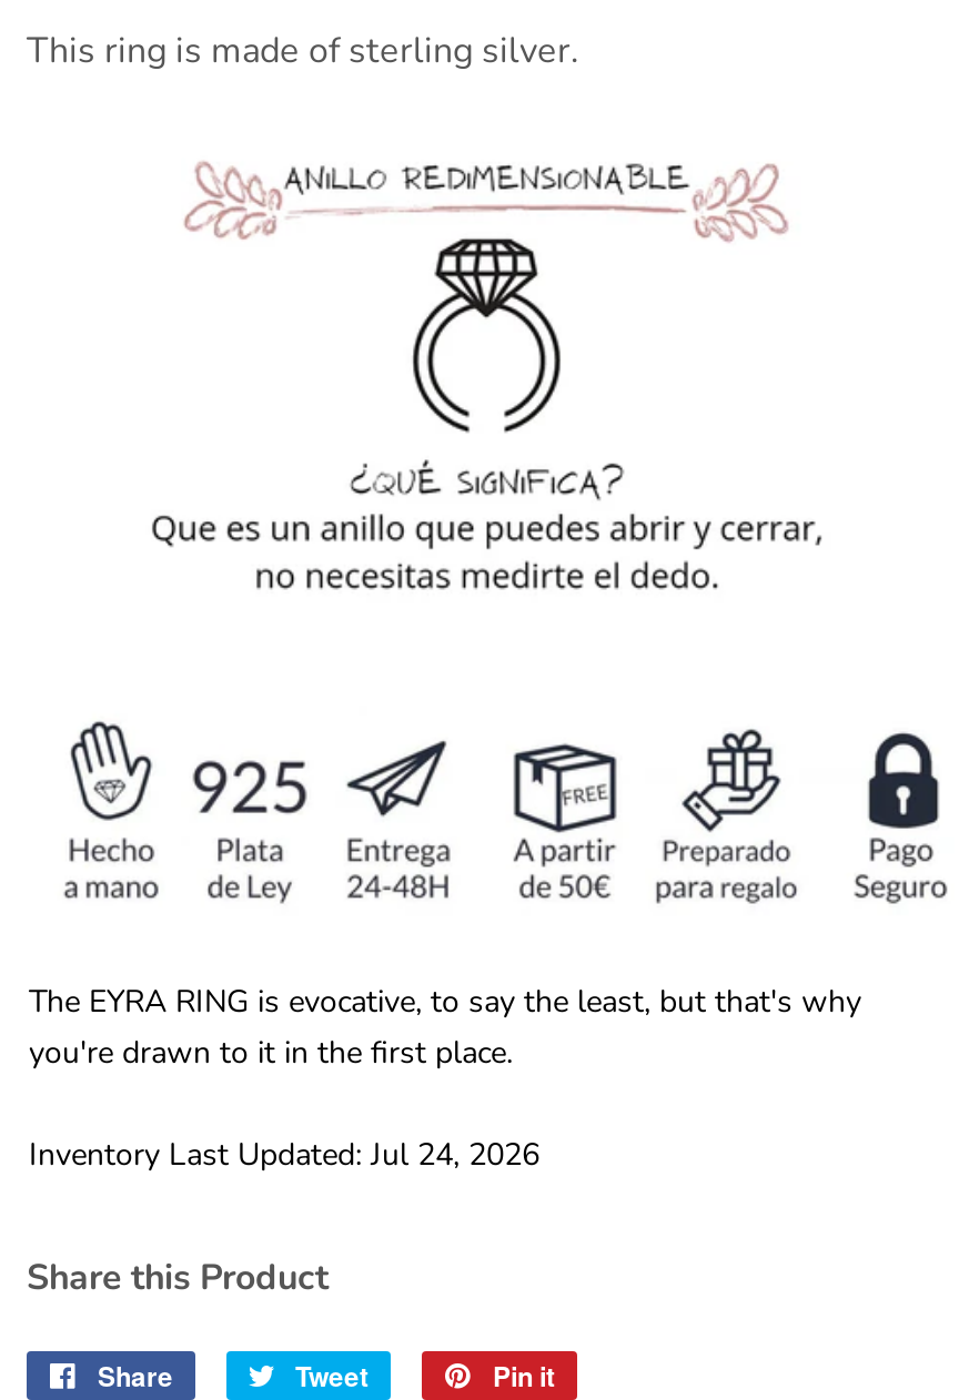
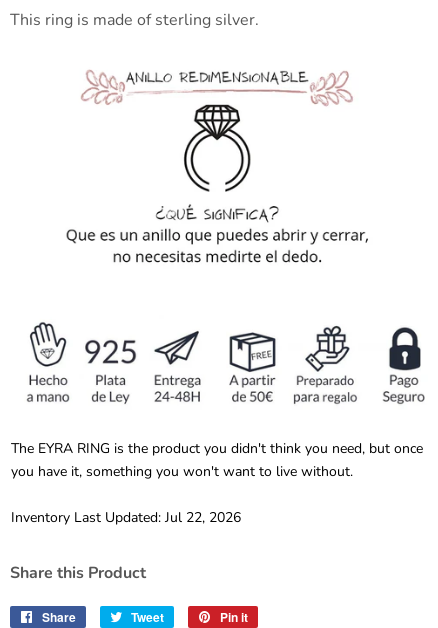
[29,980,861,1073] The EYRA RING is evocative, to say the least, but that's why | you're drawn to it in the first place. -> [11,439,423,481] The EYRA RING is the product you didn't think you need, but once | you have it, something you won't want to live without.
[29,1133,539,1175] Inventory Last Updated: Jul 24, 2026 -> [11,508,241,527] Inventory Last Updated: Jul 22, 2026

